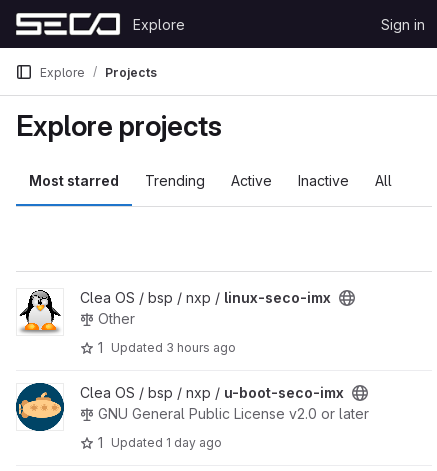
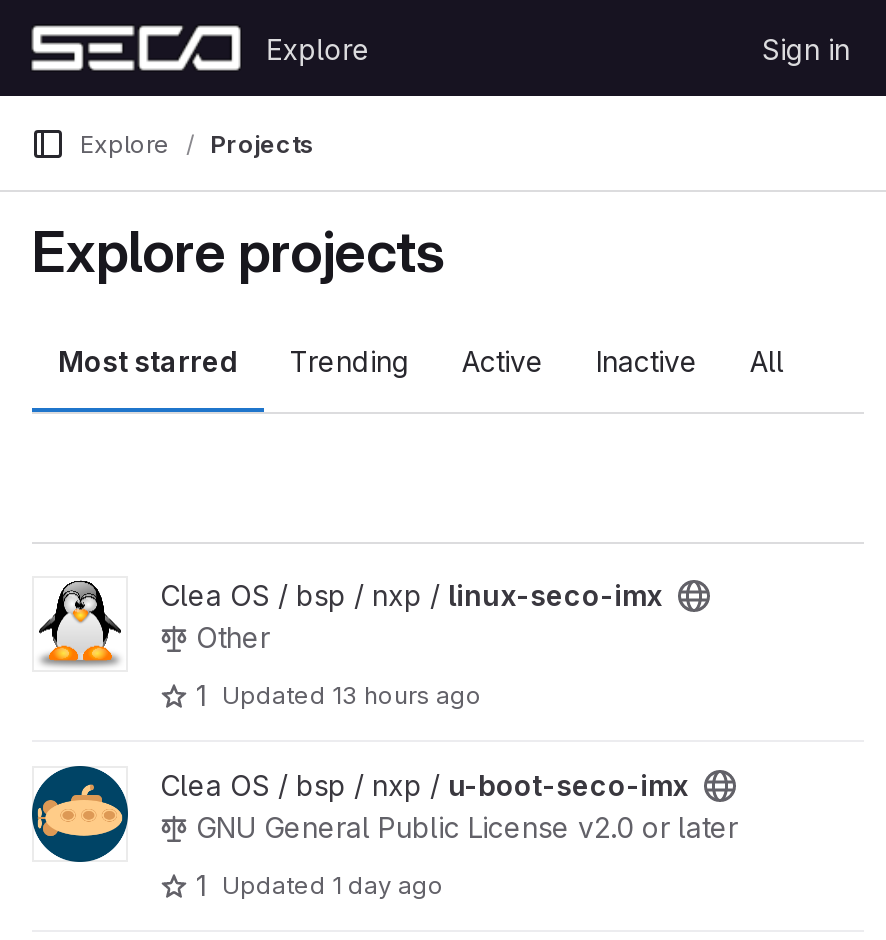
[98,339,236,356] 1 Updated 3 hours ago -> [196,678,482,712] 1 Updated 13 hours ago

